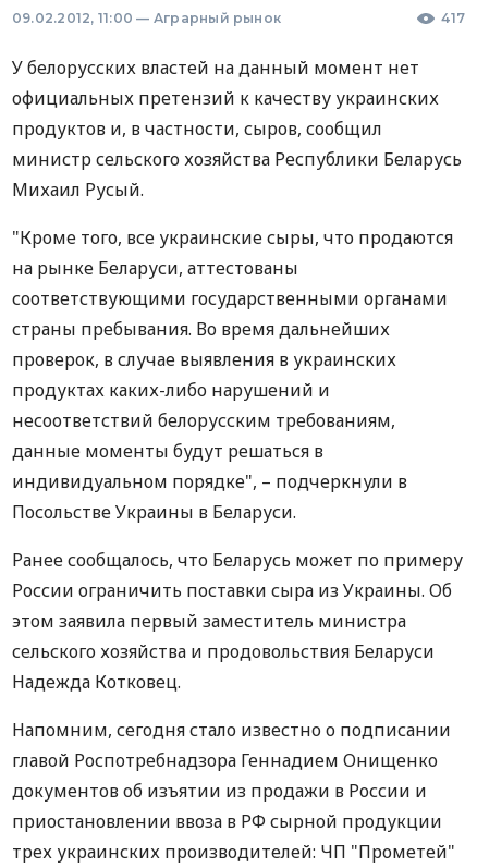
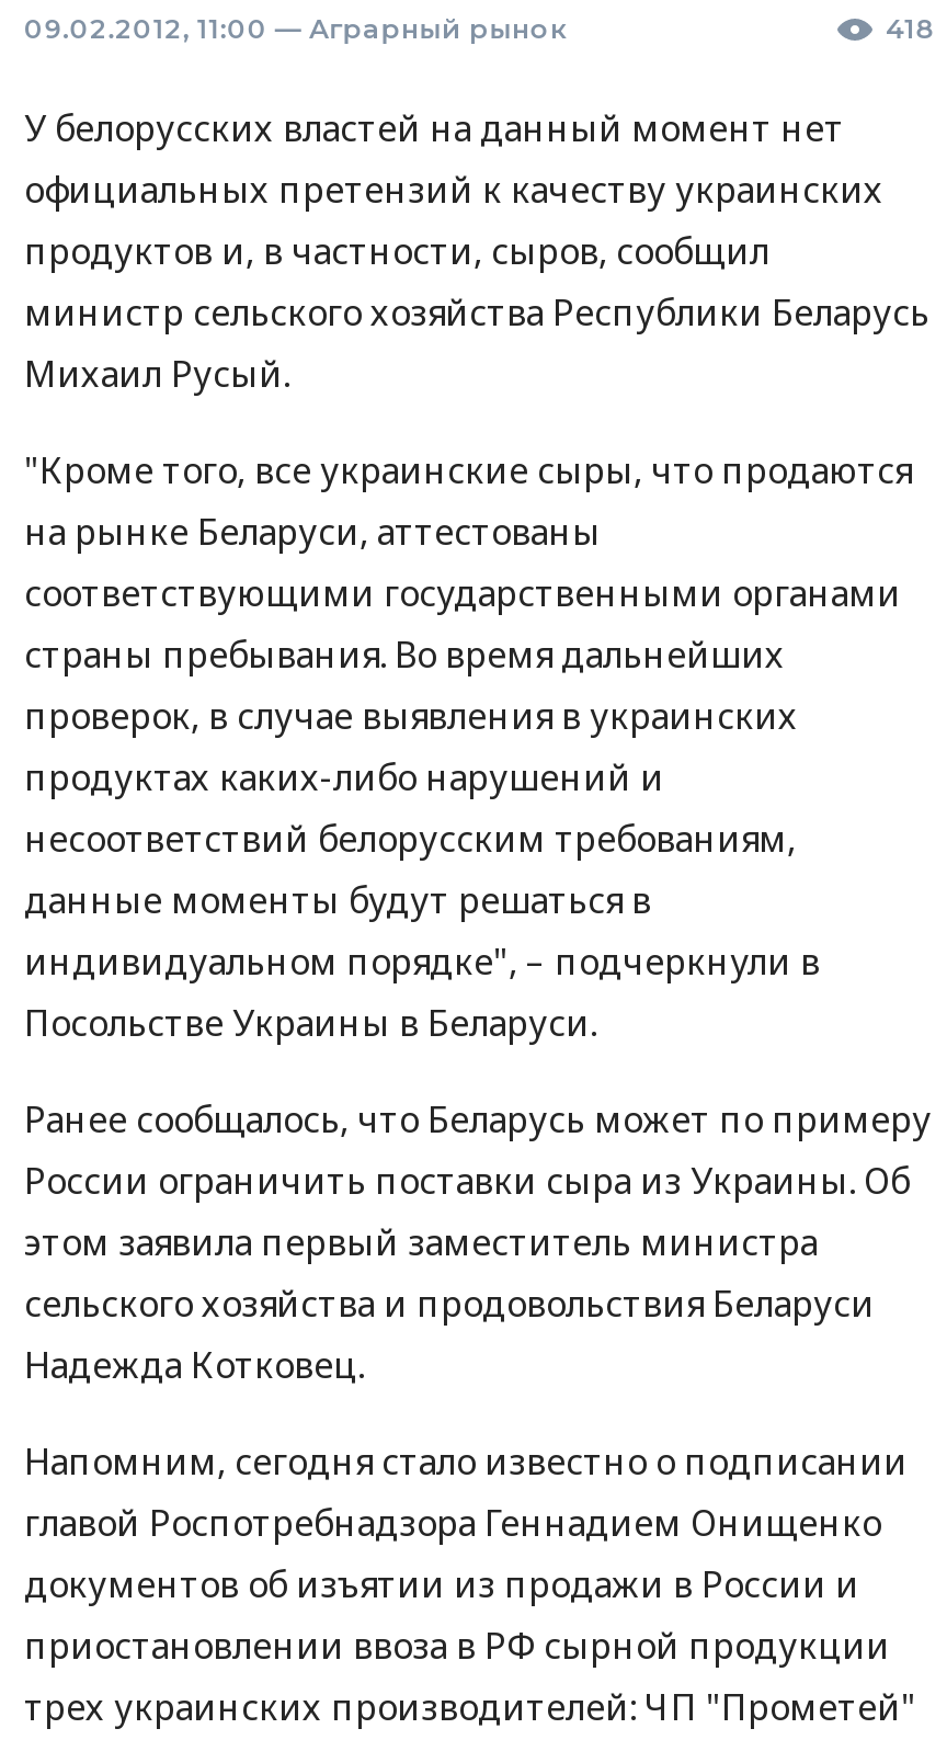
[441,10,465,26] 417 -> [886,12,936,45] 418

